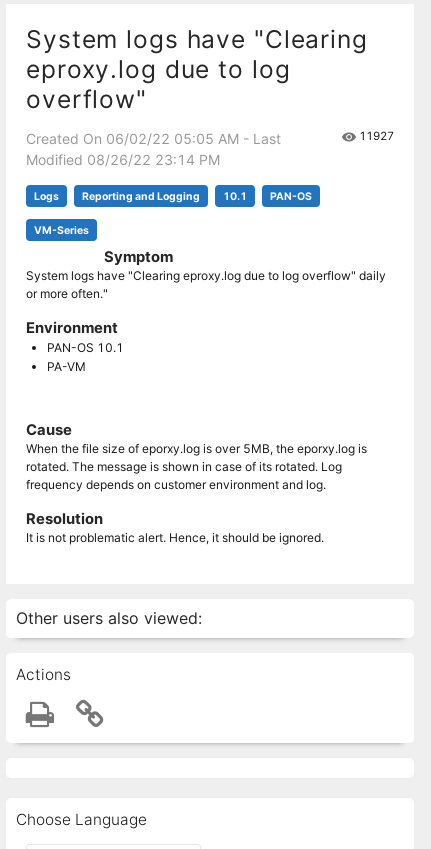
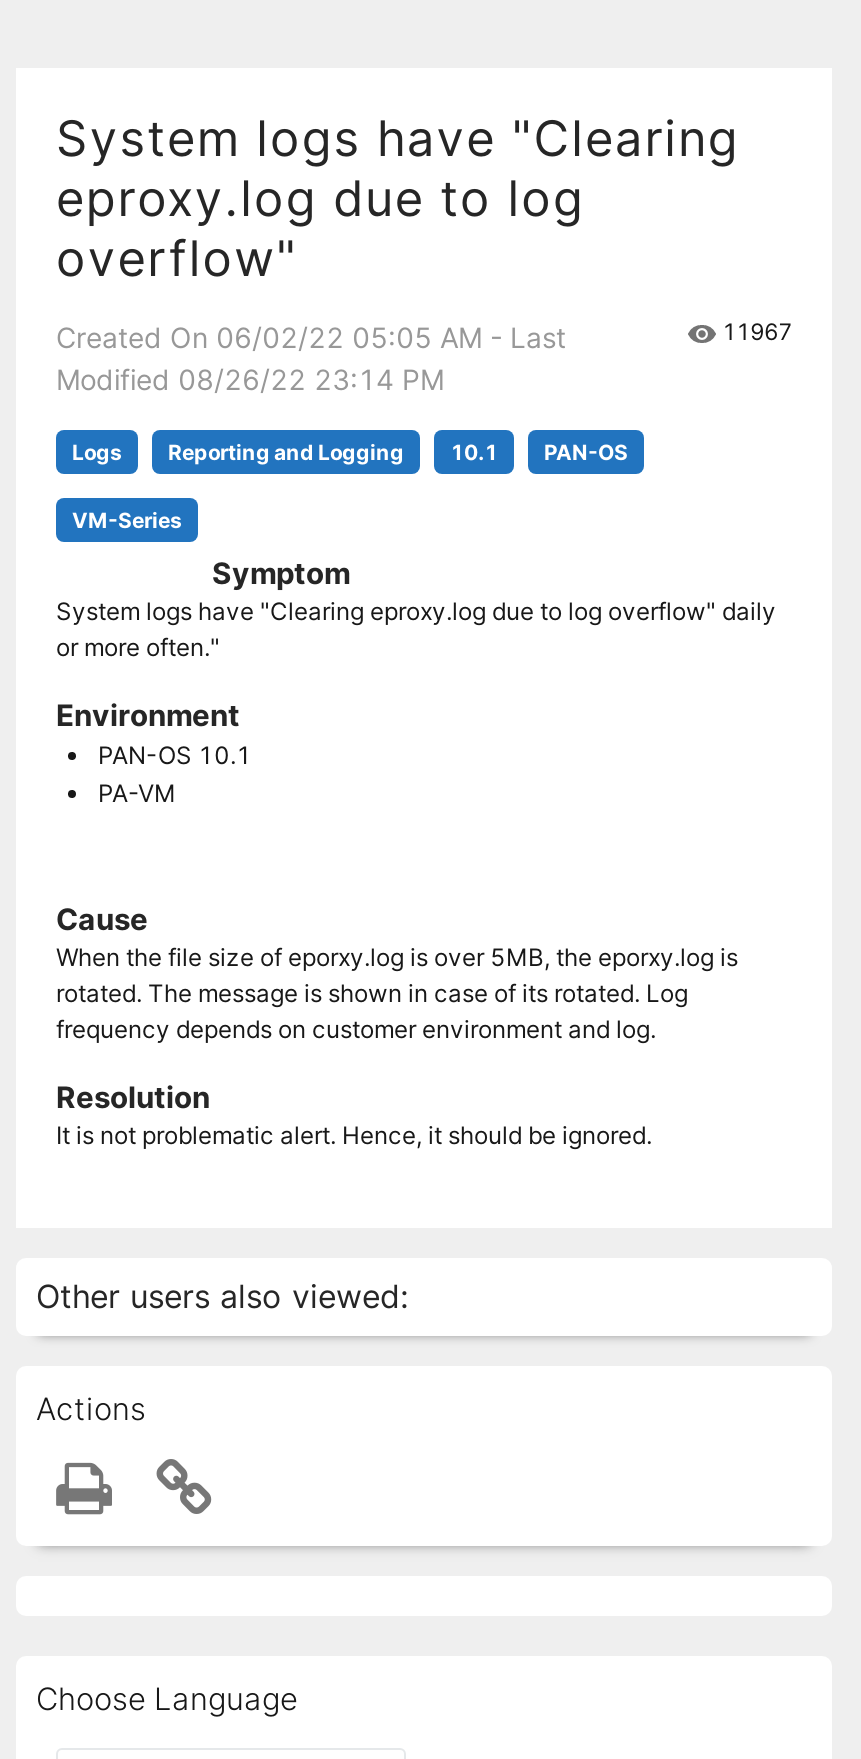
[359,129,394,143] 11927 -> [722,318,792,346] 11967

